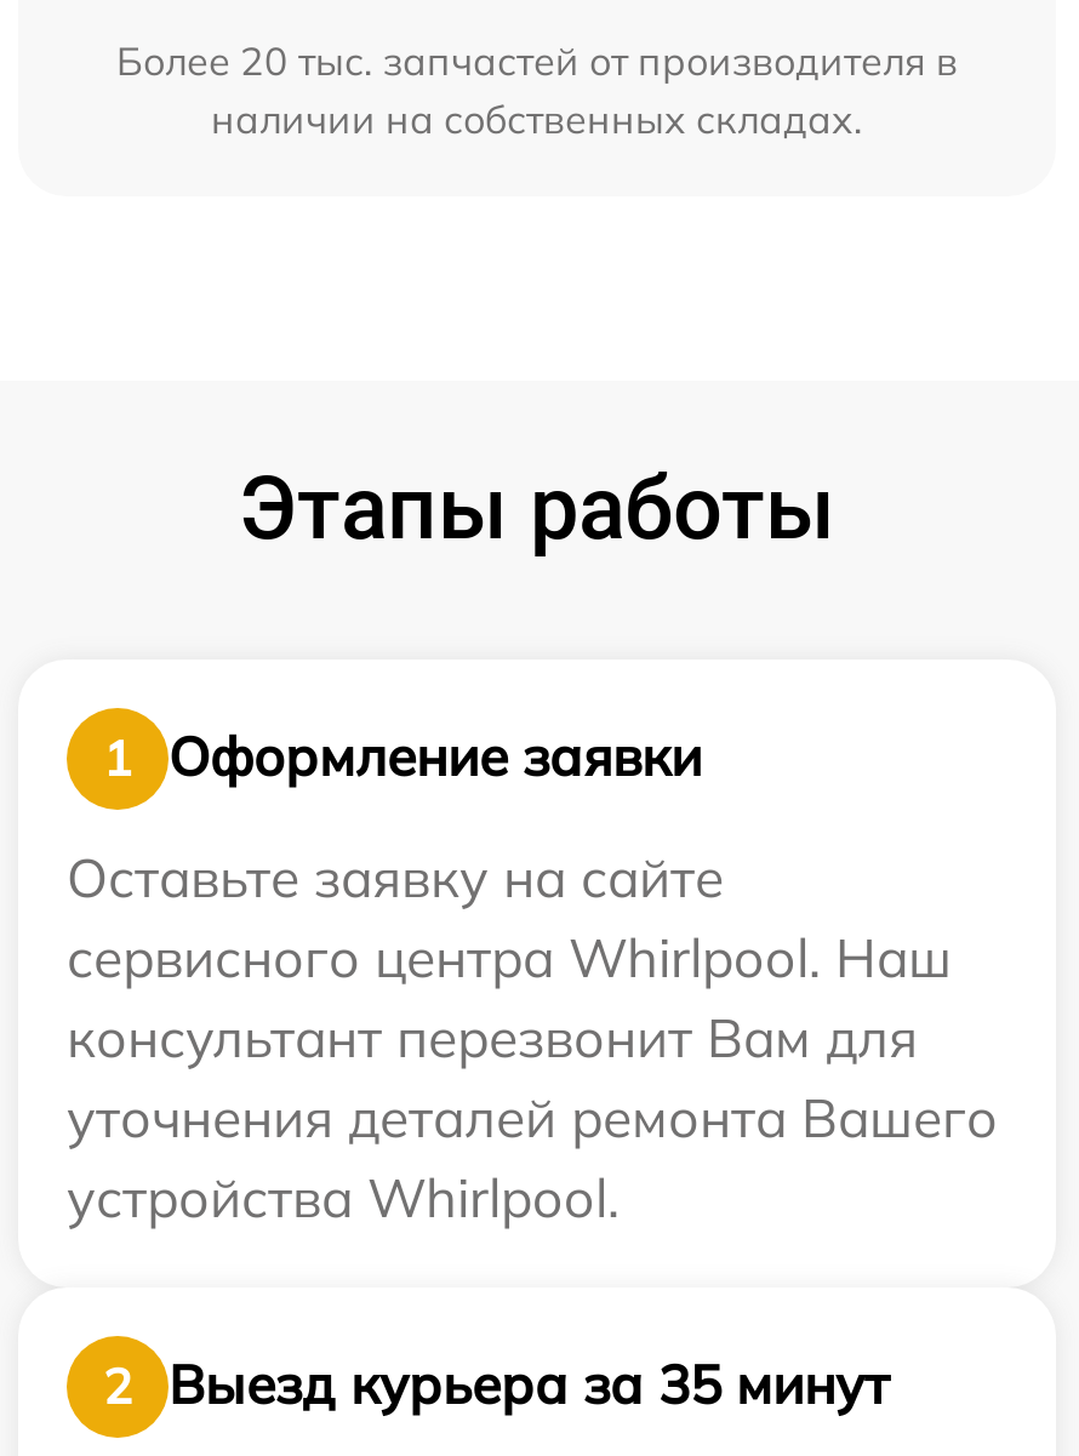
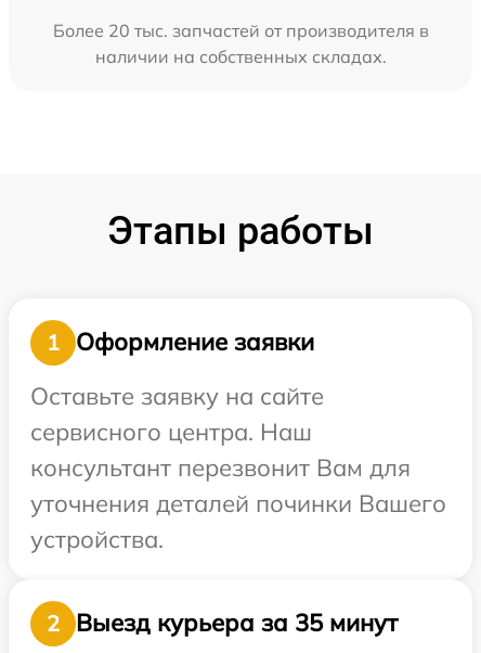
[67,923,952,991] сервисного центра Whirlpool. Наш -> [30,416,312,447] сервисного центра. Наш
[67,1083,998,1231] уточнения деталей ремонта Вашего | устройства Whirlpool. -> [30,488,446,554] уточнения деталей починки Вашего | устройства.

